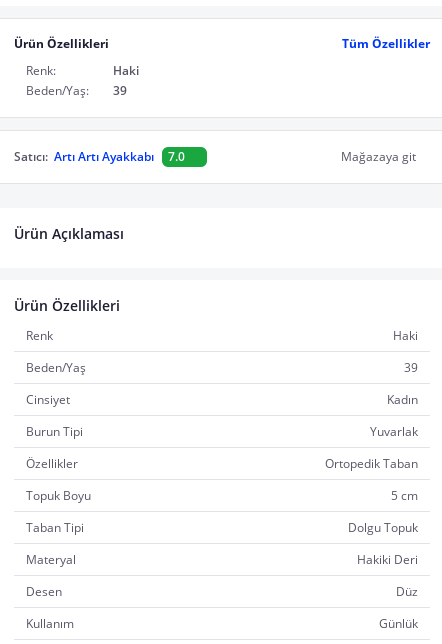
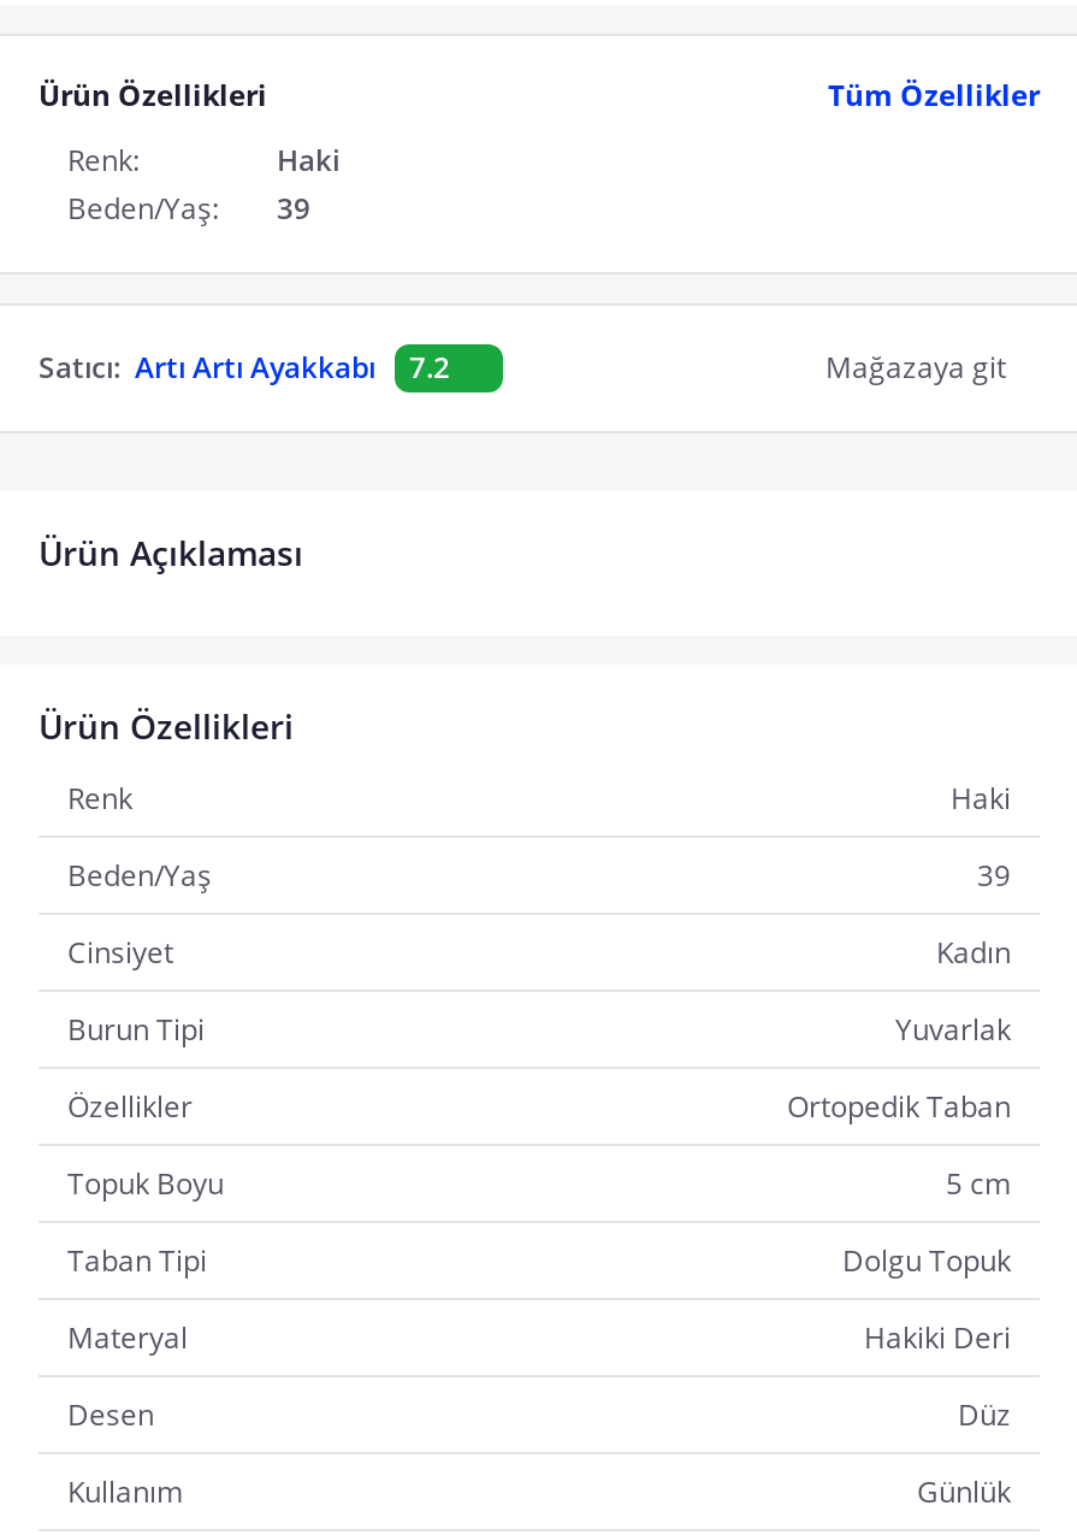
[14,148,185,165] Satıcı: Artı Artı Ayakkabı 7.0 -> [39,347,450,388] Satıcı: Artı Artı Ayakkabı 7.2

